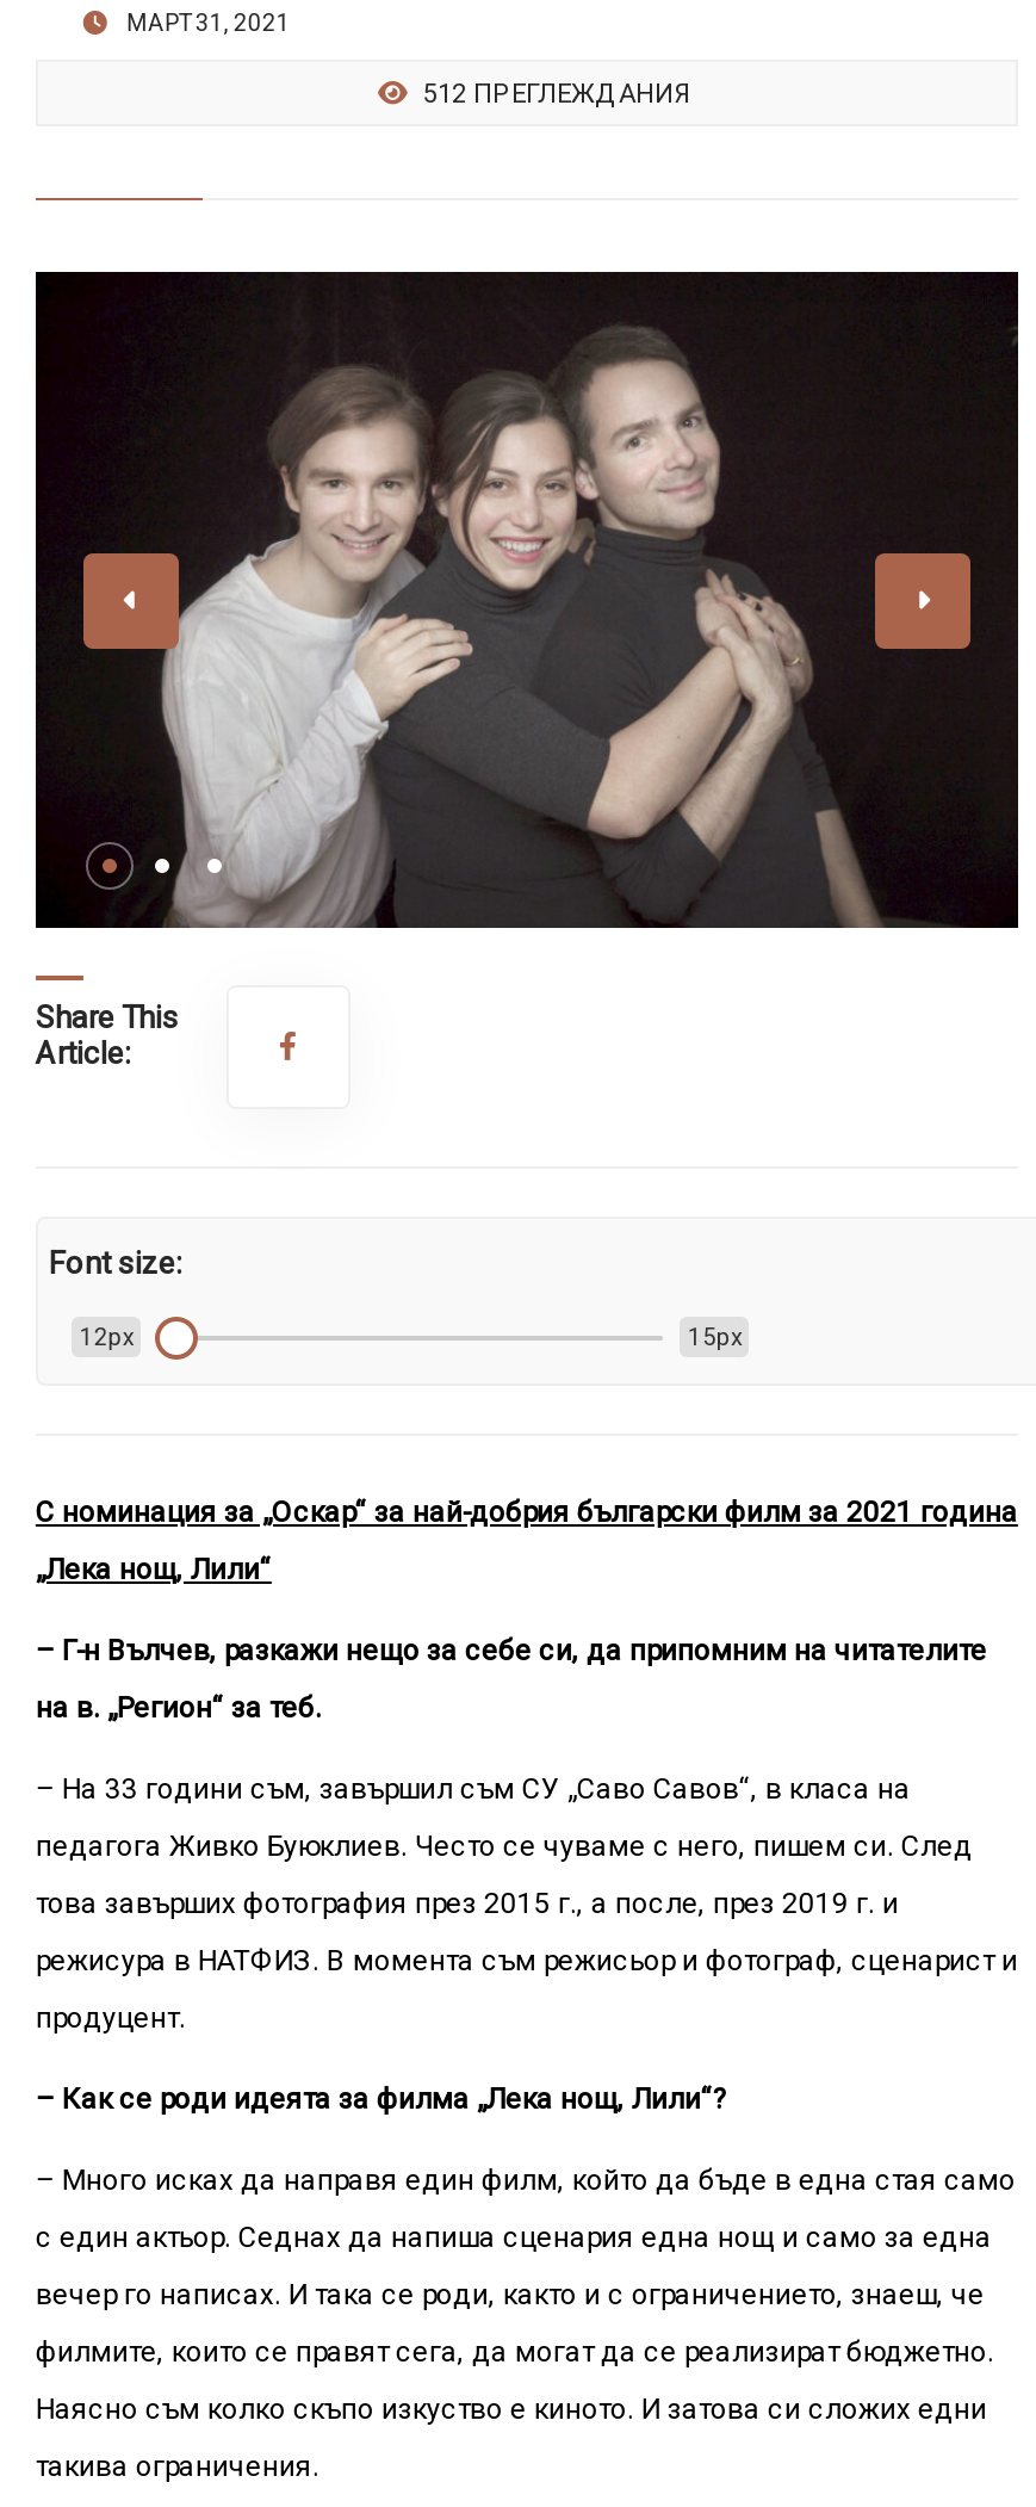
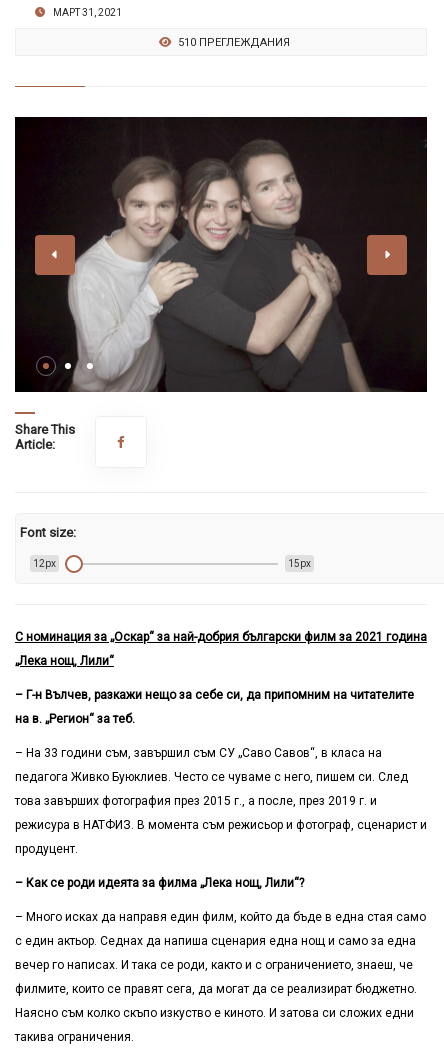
[416,80,690,111] 512 ПРЕГЛЕЖДАНИЯ -> [174,36,289,49] 510 ПРЕГЛЕЖДАНИЯ

